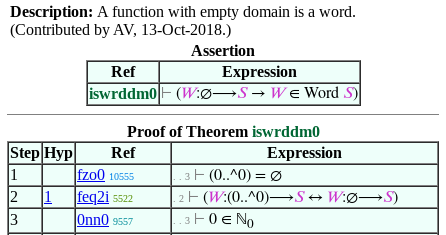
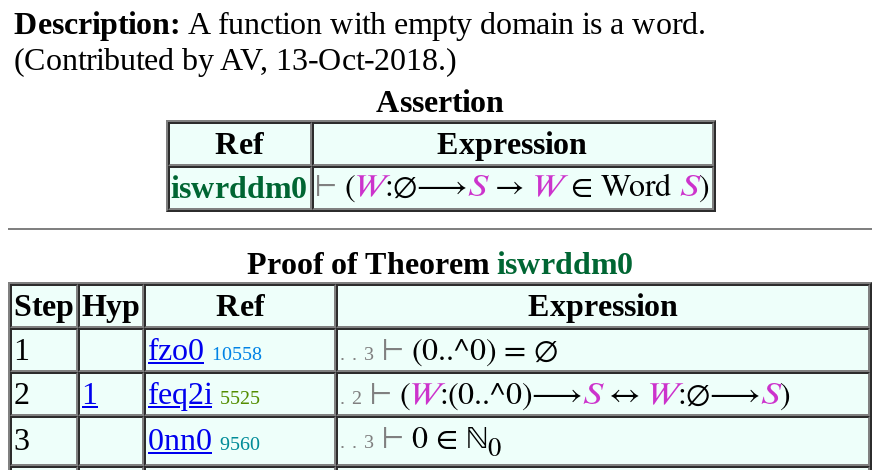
[77,166,134,183] fzo0 10555 -> [148,332,262,366] fzo0 10558
[10,188,133,205] 2 1 feq2i 5522 -> [14,376,260,410] 2 1 feq2i 5525
[77,211,133,228] 0nn0 9557 -> [148,422,260,456] 0nn0 9560

